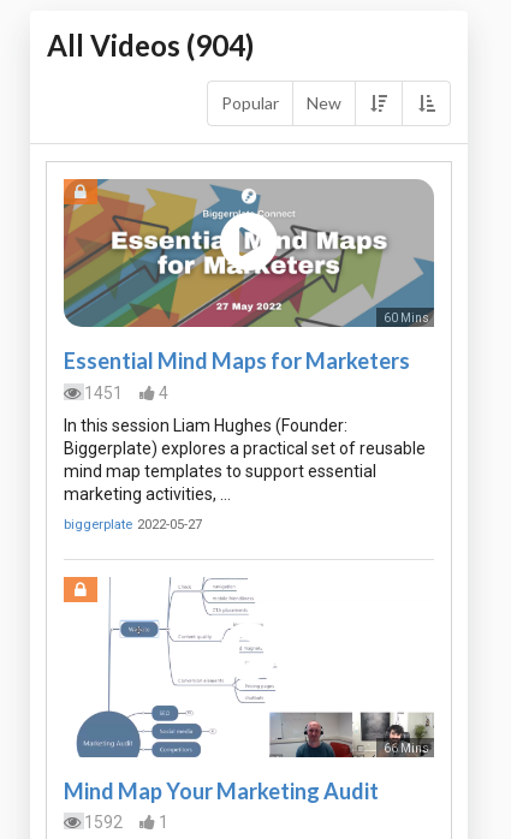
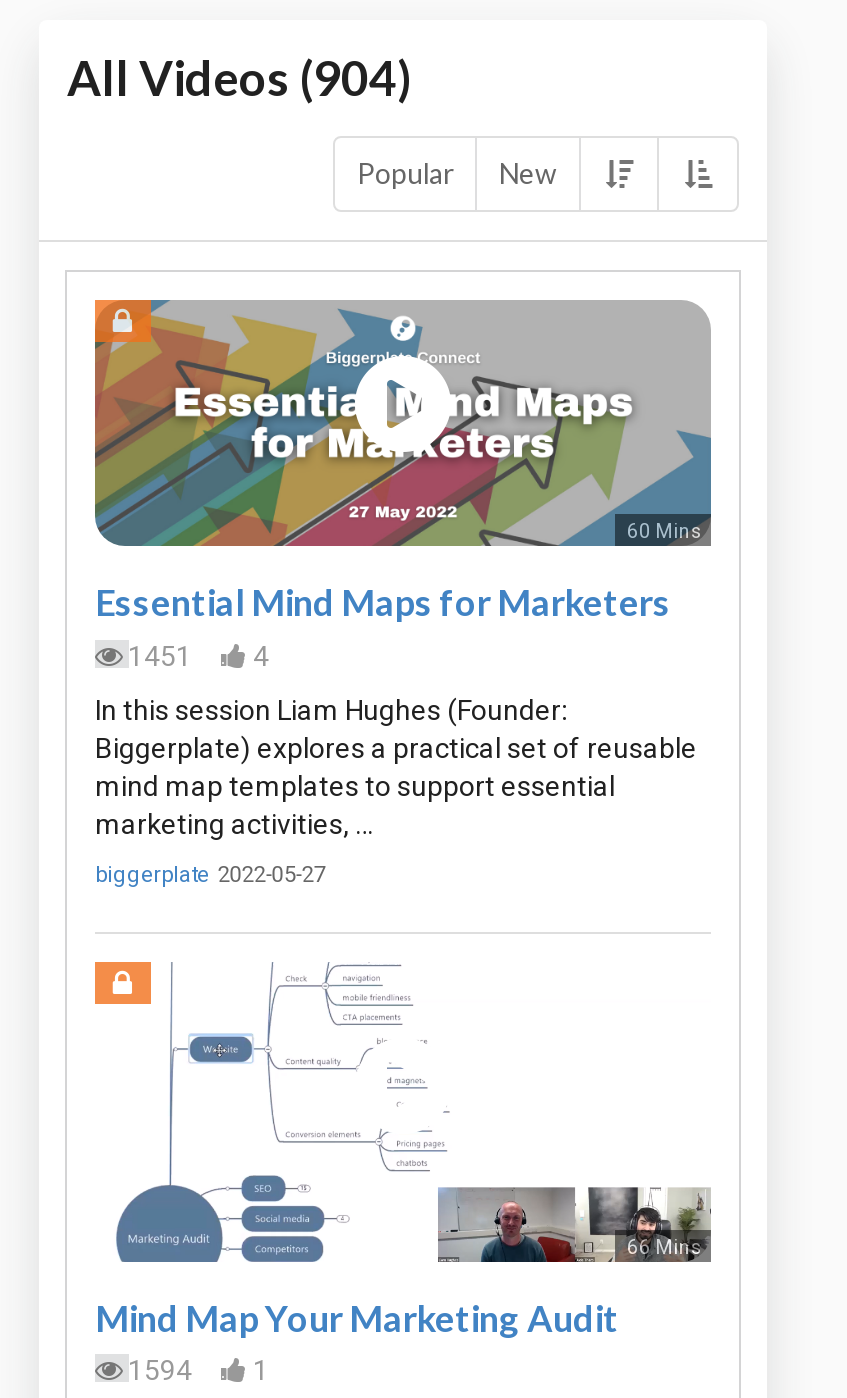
[84,813,168,832] 1592 1 -> [128,1354,269,1386] 1594 1

